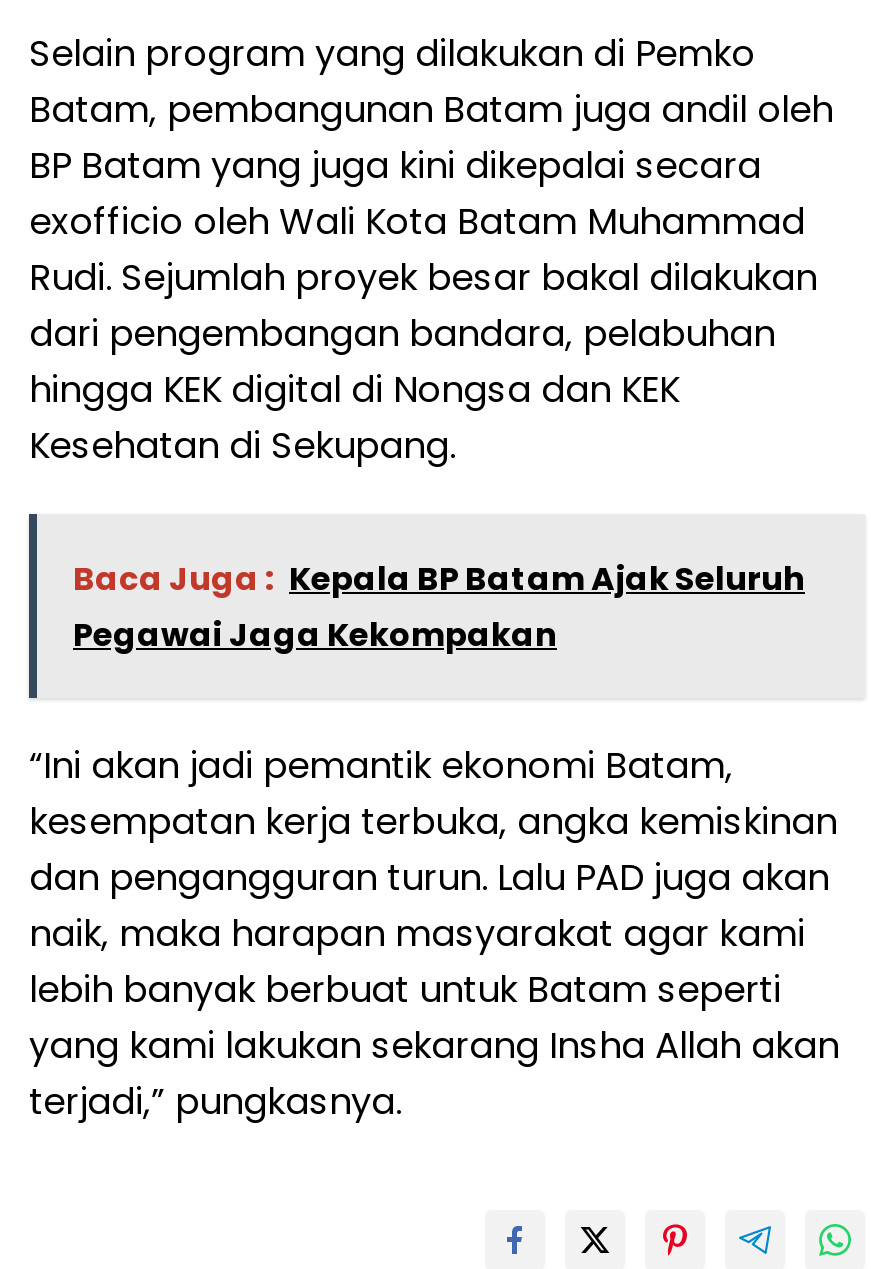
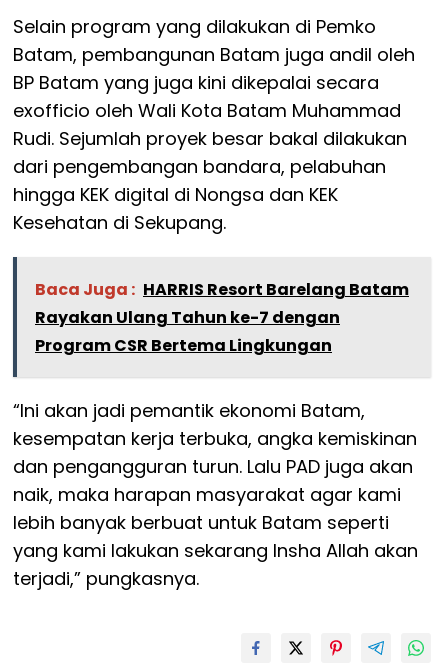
[73,555,805,657] Baca Juga : Kepala BP Batam Ajak Seluruh | Pegawai Jaga Kekompakan -> [35,278,409,357] Baca Juga : HARRIS Resort Barelang Batam | Rayakan Ulang Tahun ke-7 dengan | Program CSR Bertema Lingkungan

